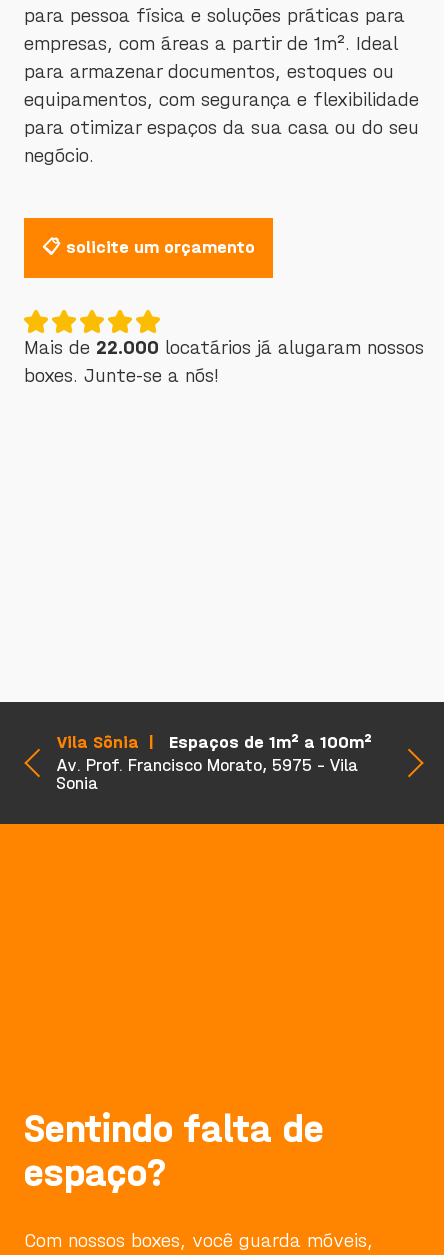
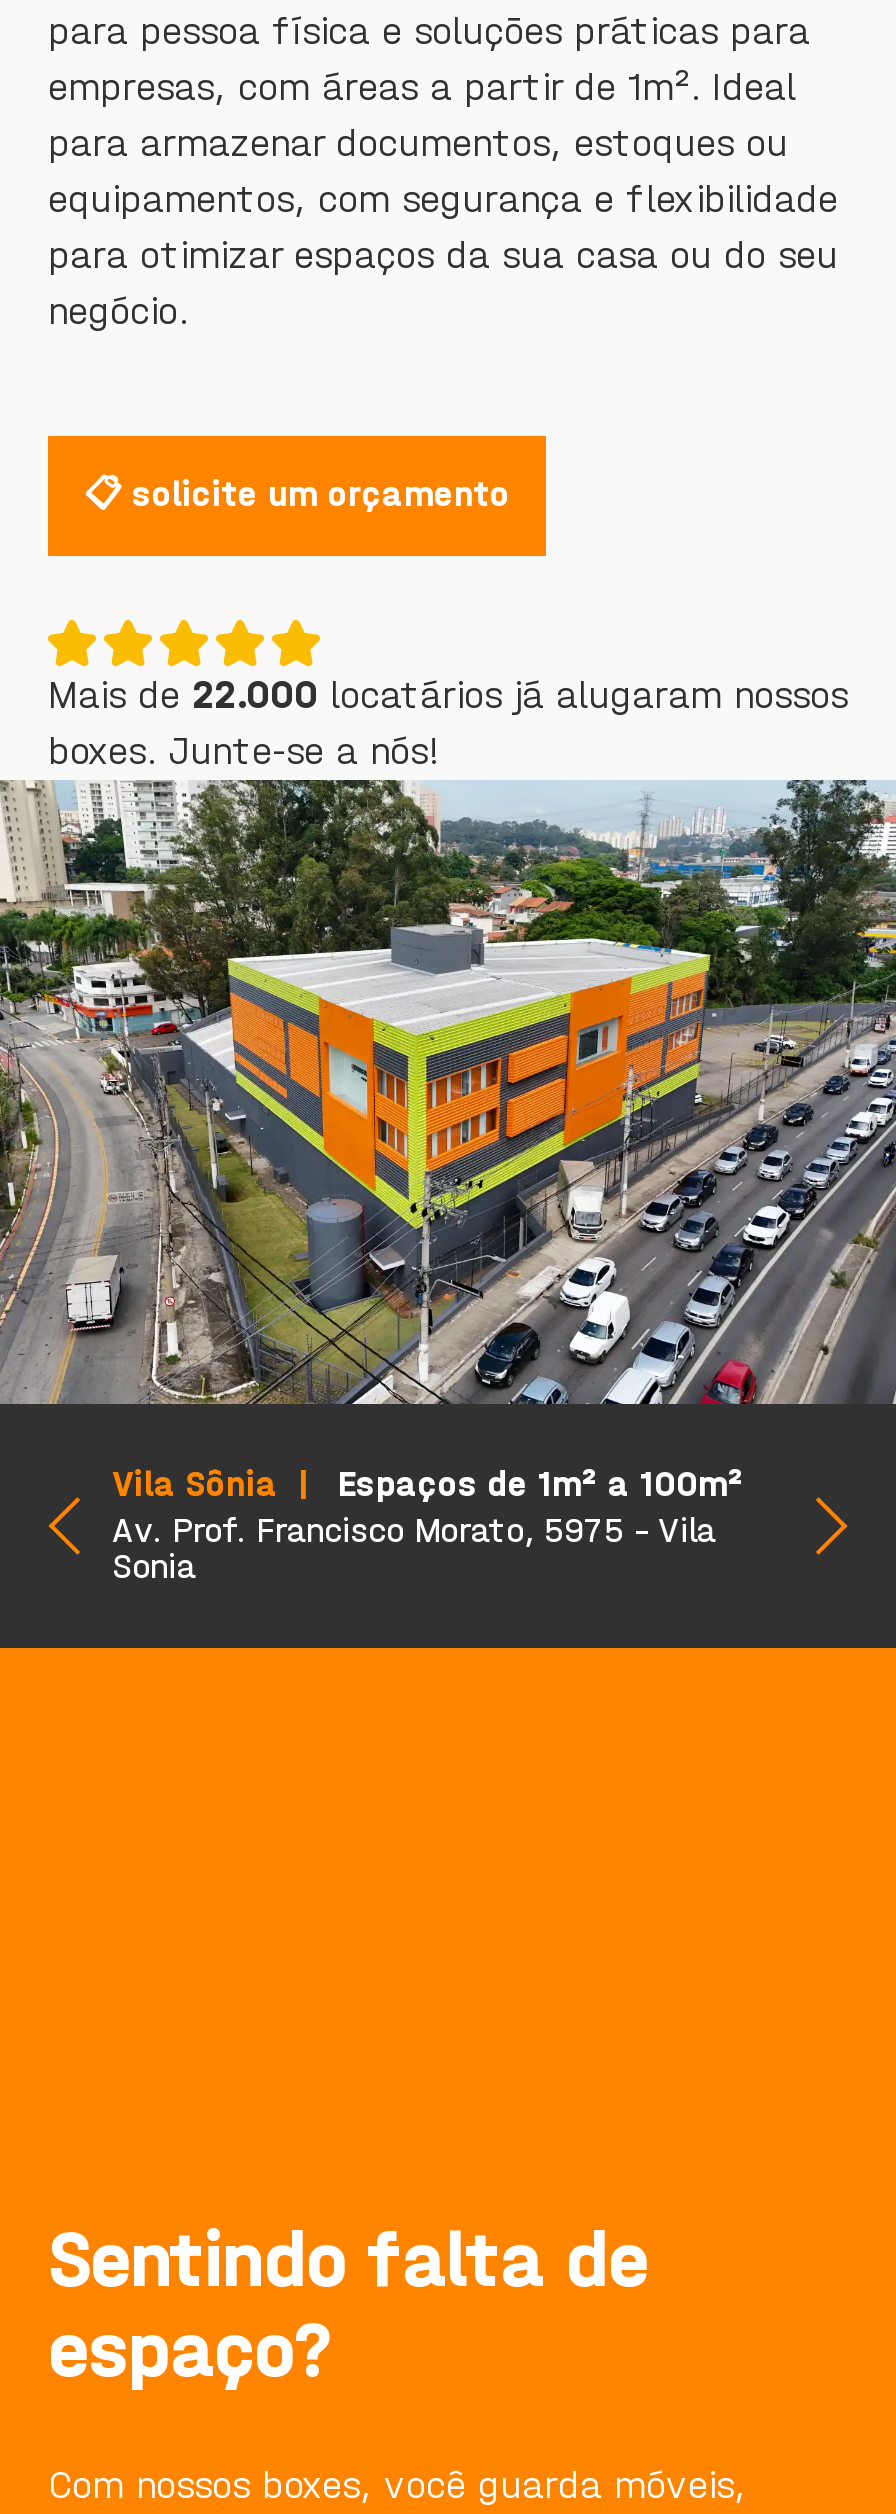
none -> [6,778,890,1404] [image]

